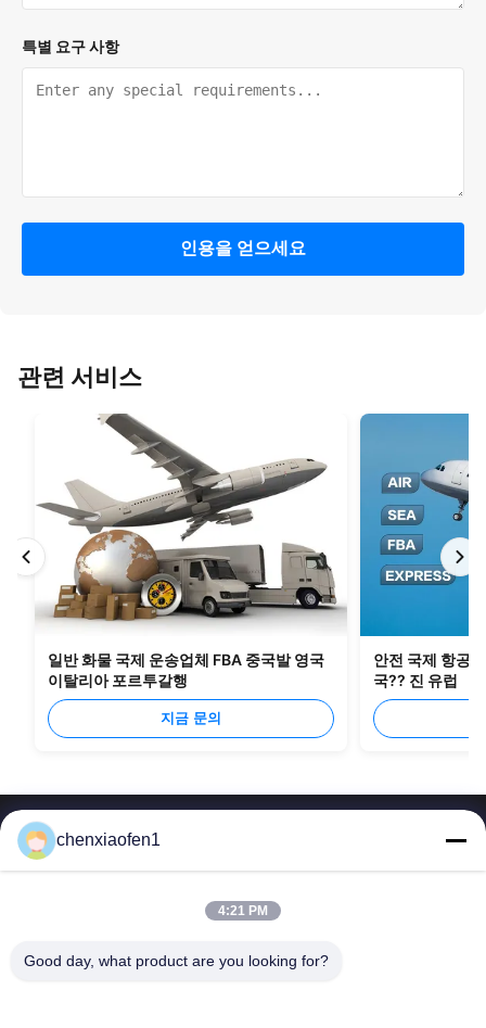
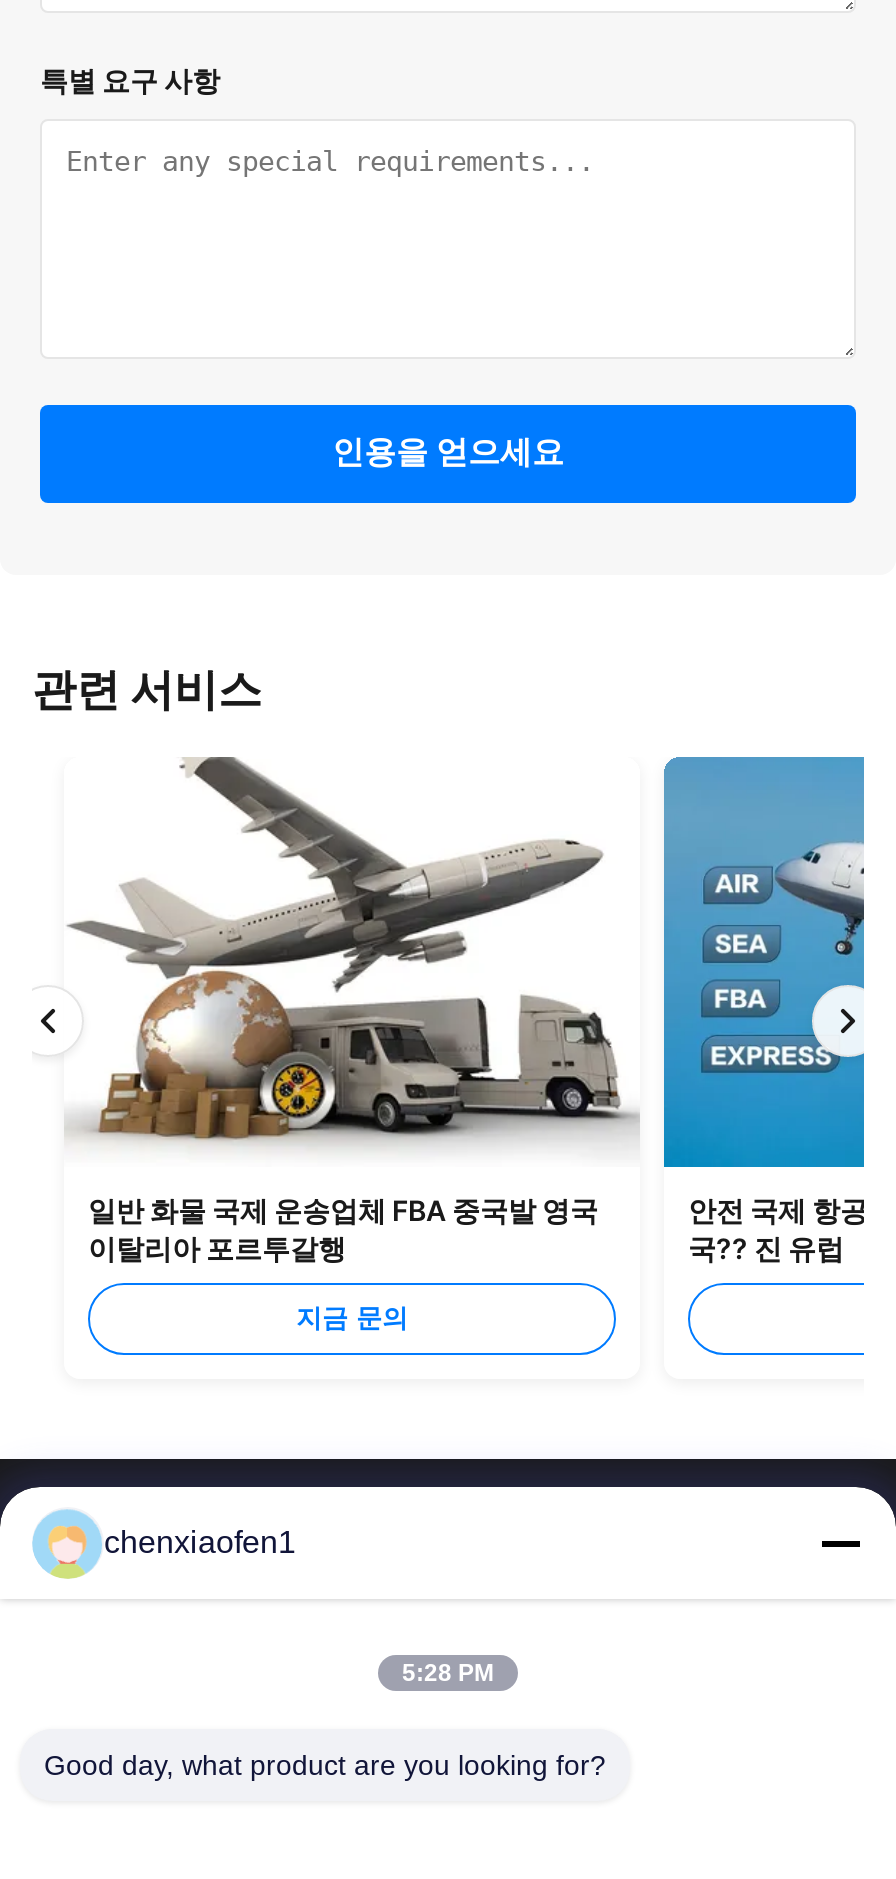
[218,903,268,918] 4:21 PM -> [402,1659,494,1687] 5:28 PM

